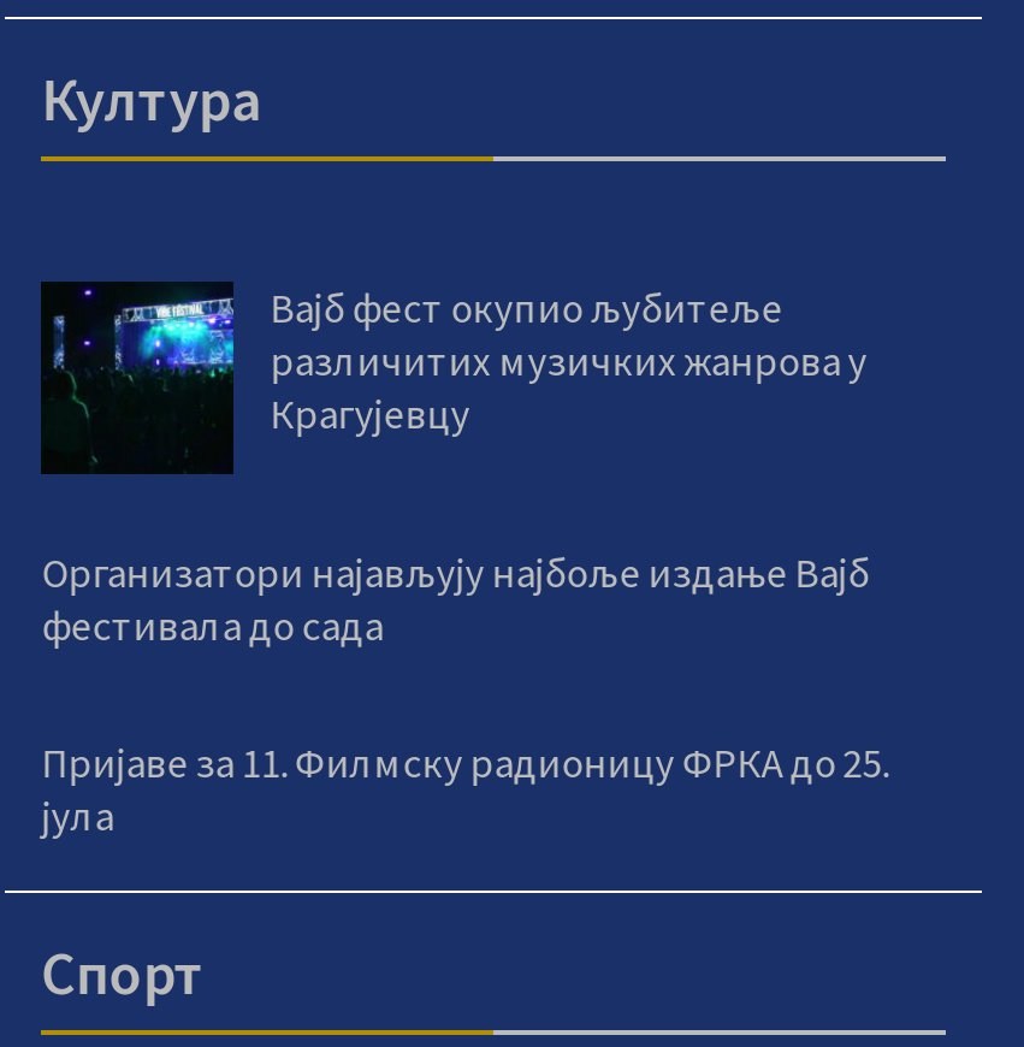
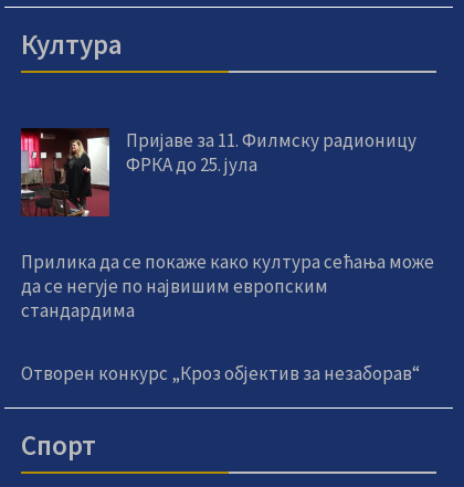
[39,281,867,477] [image] | Вајб фест окупио љубитеље | различитих музичких жанрова у | Крагујевцу -> [20,128,417,218] [image] | Пријаве за 11. Филмску радионицу | ФРКА до 25. јула
[42,546,869,652] Организатори најављују најбоље издање Вајб | фестивала до сада -> [21,249,435,322] Прилика да се покаже како култура сећања може | да се негује по највишим европским | стандардима
[42,736,889,842] Пријаве за 11. Филмску радионицу ФРКА до 25. | јула -> [21,361,420,385] Отворен конкурс „Кроз објектив за незаборав“

